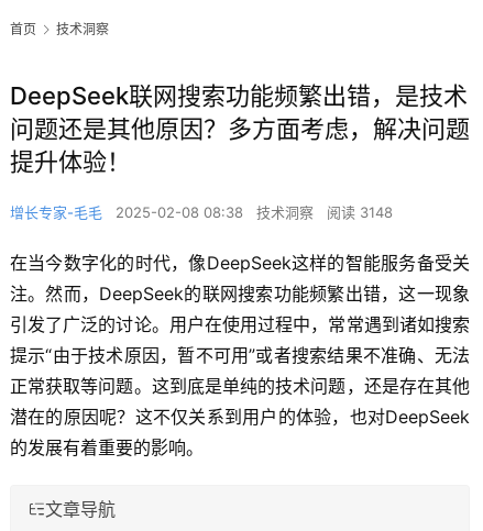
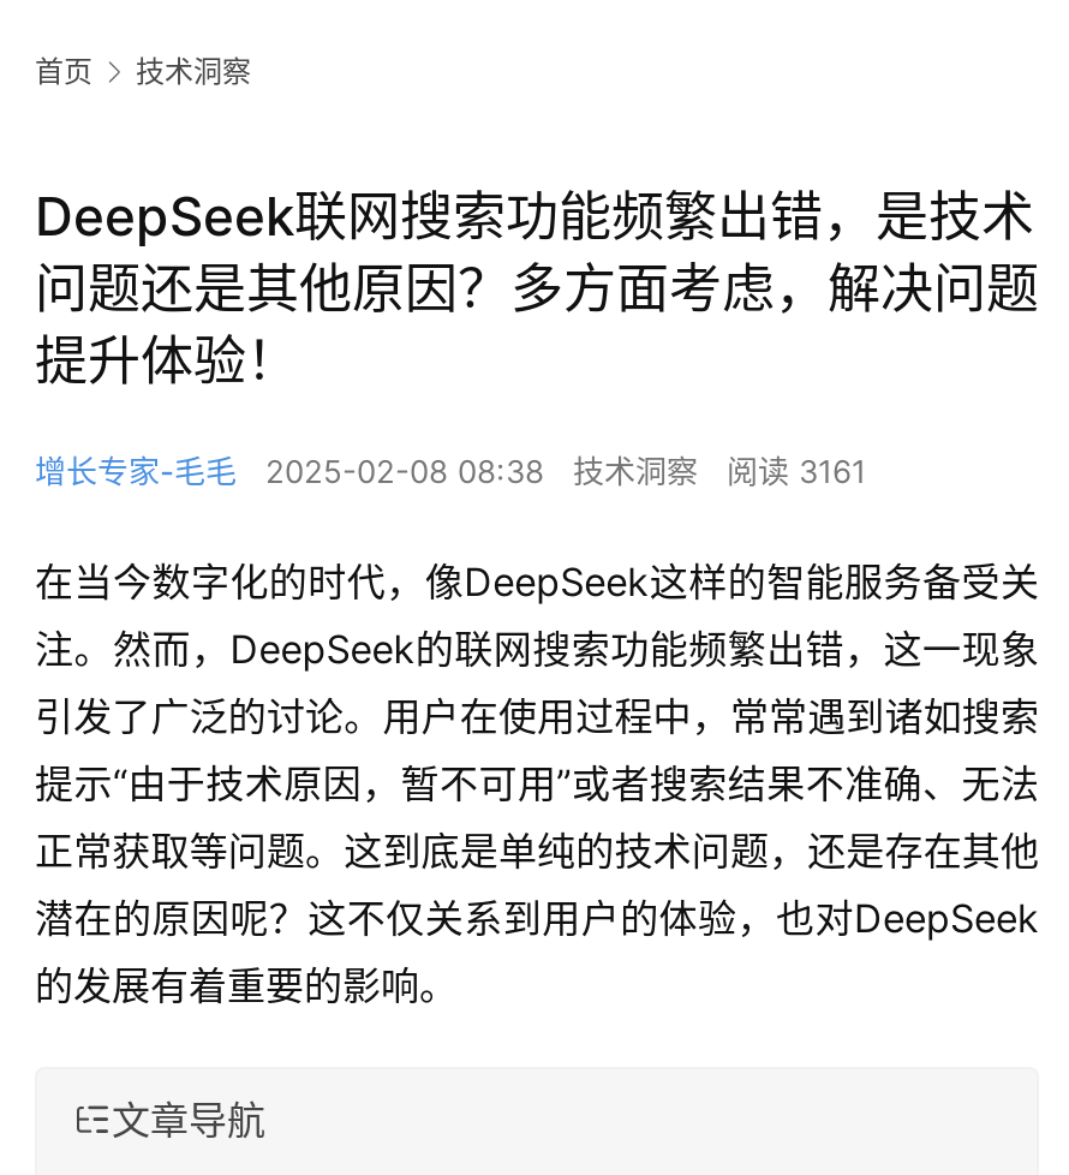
[10,204,393,221] 增长专家-毛毛 2025-02-08 08:38 技术洞察 阅读 3148 -> [35,452,866,491] 增长专家-毛毛 2025-02-08 08:38 技术洞察 阅读 3161

